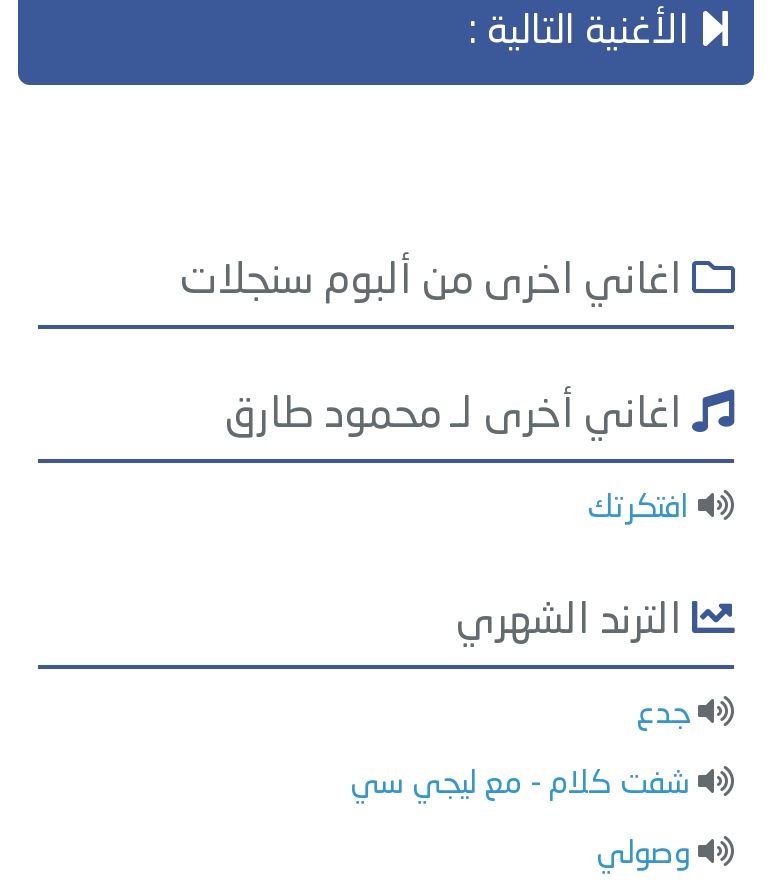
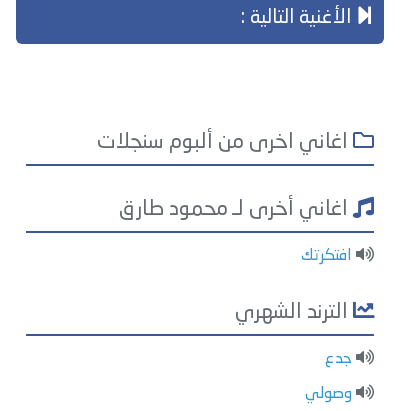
[350,768,690,800] شفت كلام - مع ليجي سي -> none

